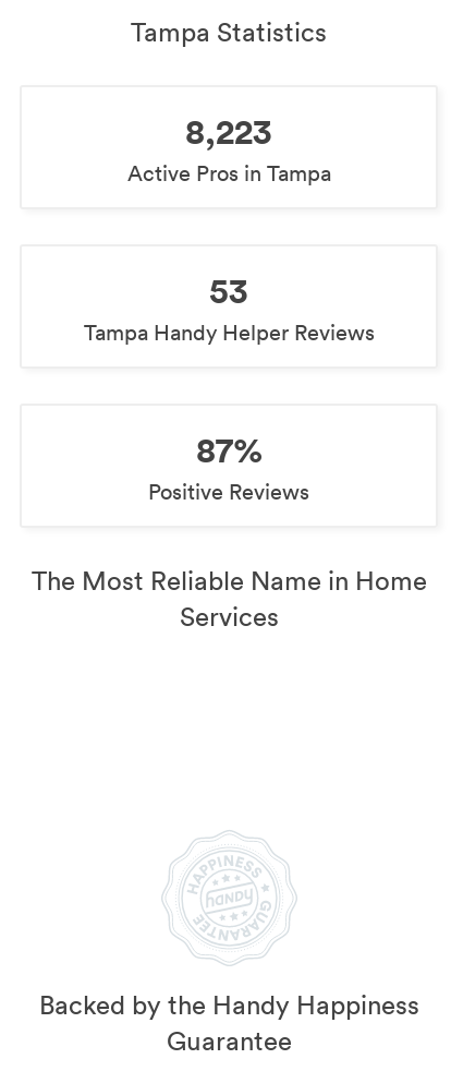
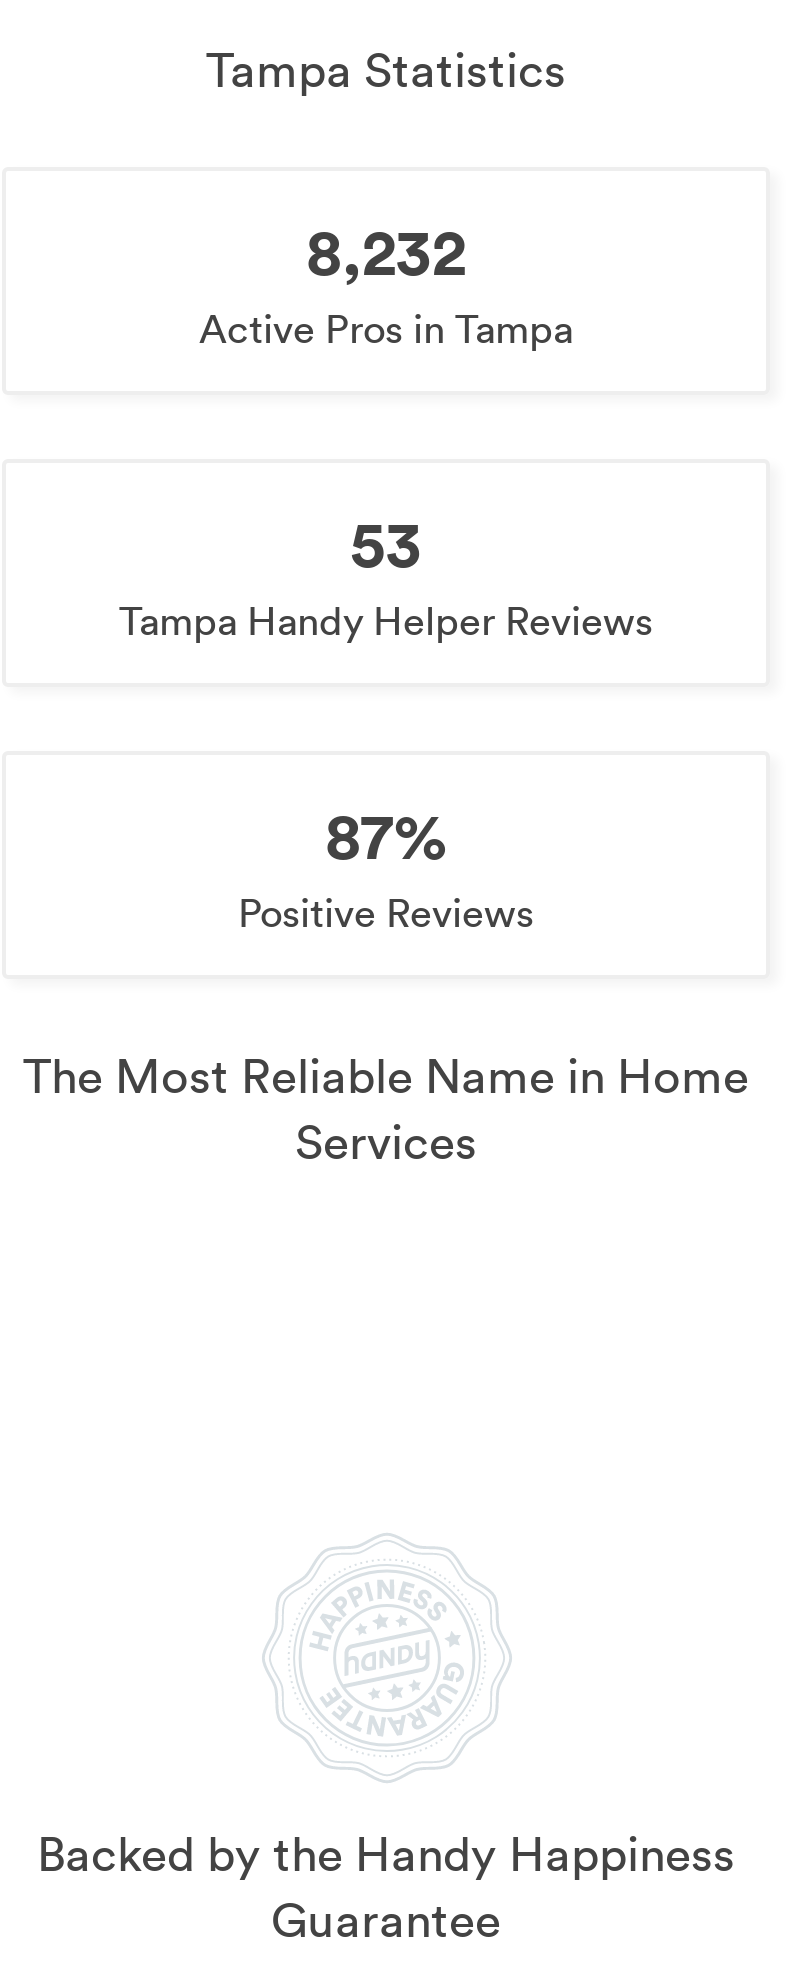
[185,108,272,153] 8,223 -> [306,209,466,291] 8,232

